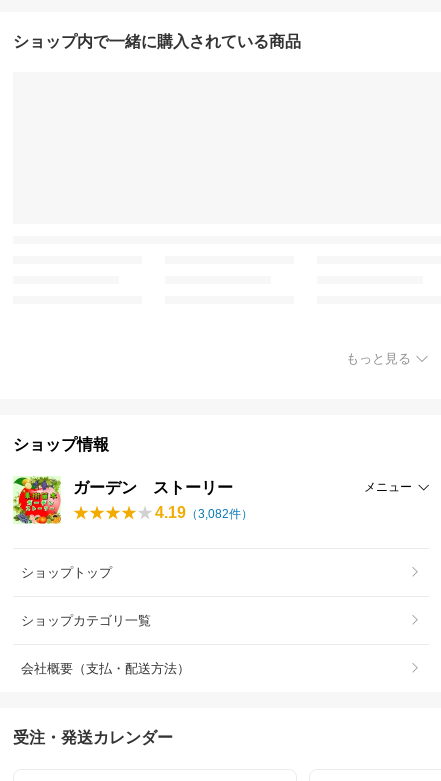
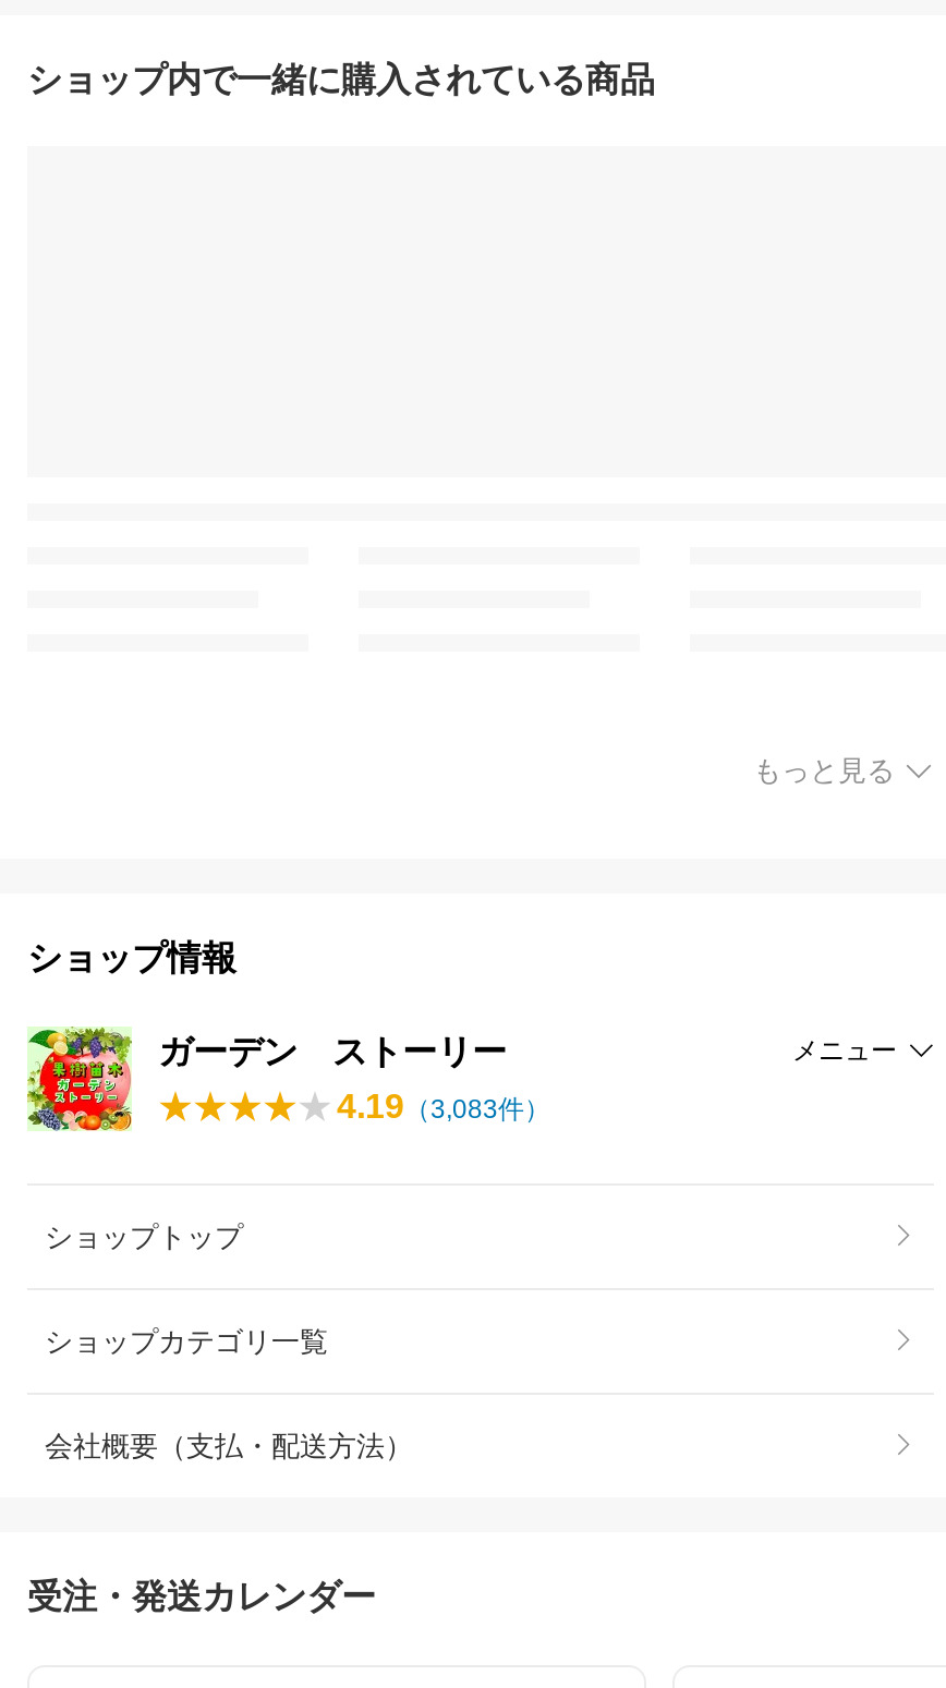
[155,503,253,520] 4.19（3,082件） -> [337,1086,550,1124] 4.19（3,083件）

